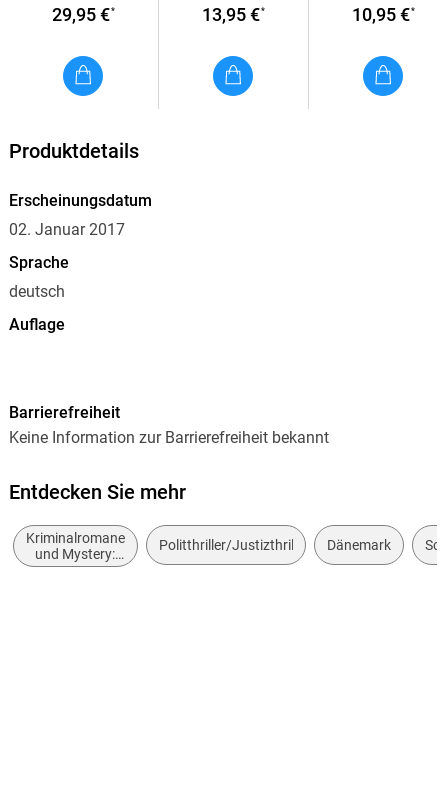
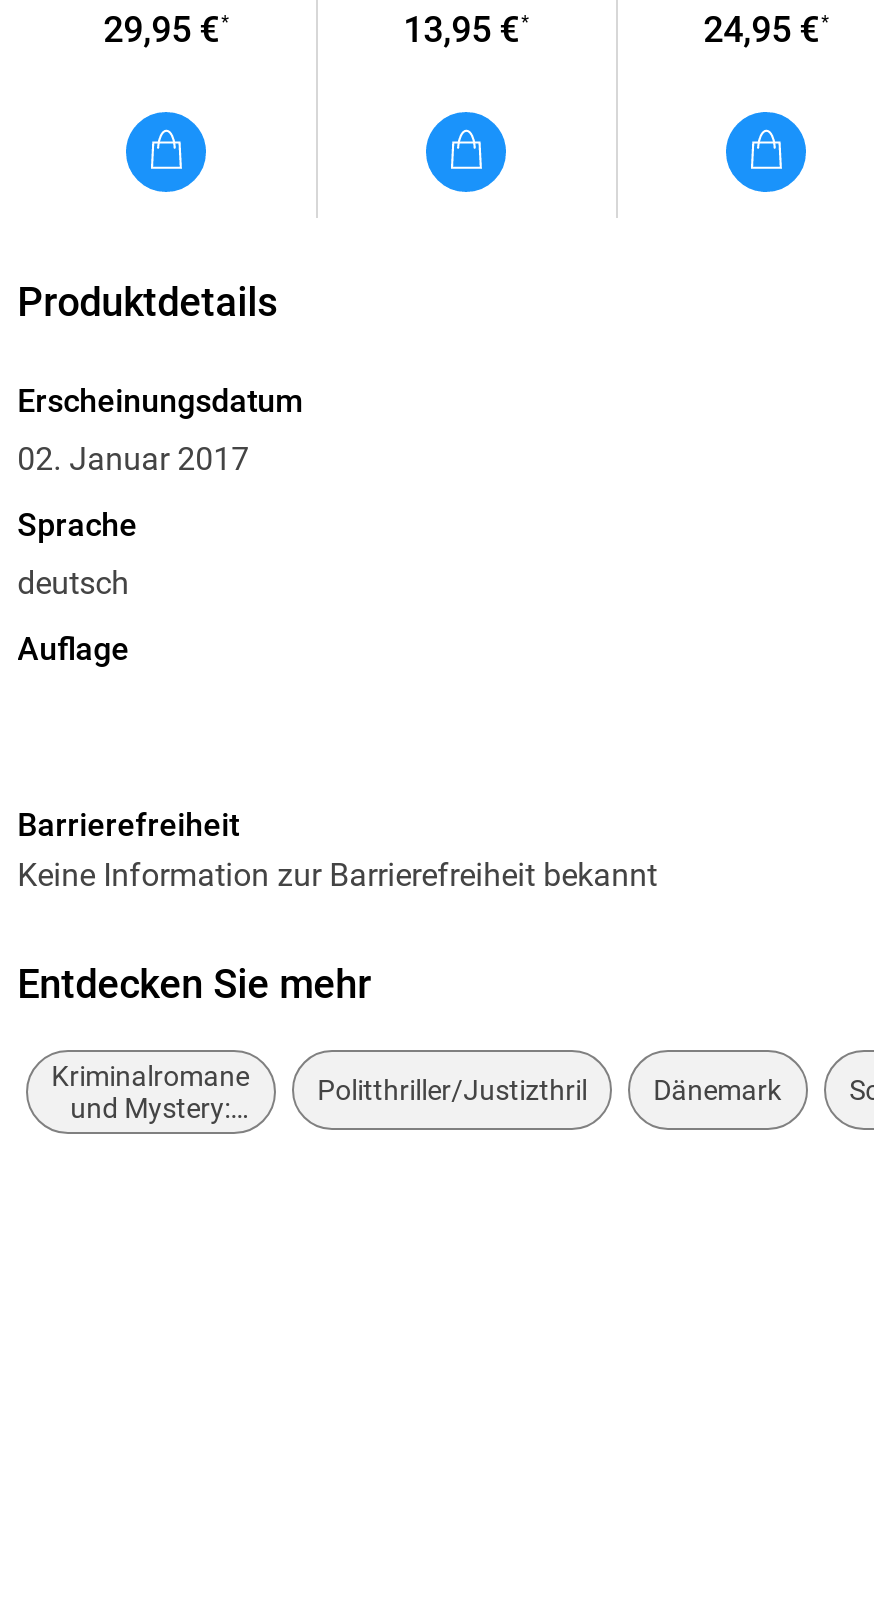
[352,4,415,25] 10,95 €* -> [703,8,829,50] 24,95 €*

